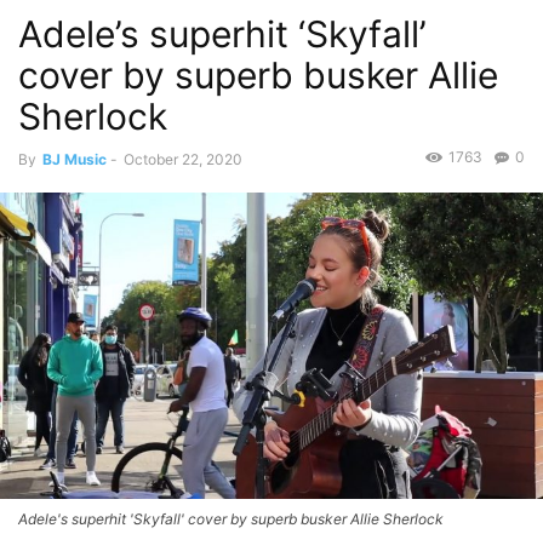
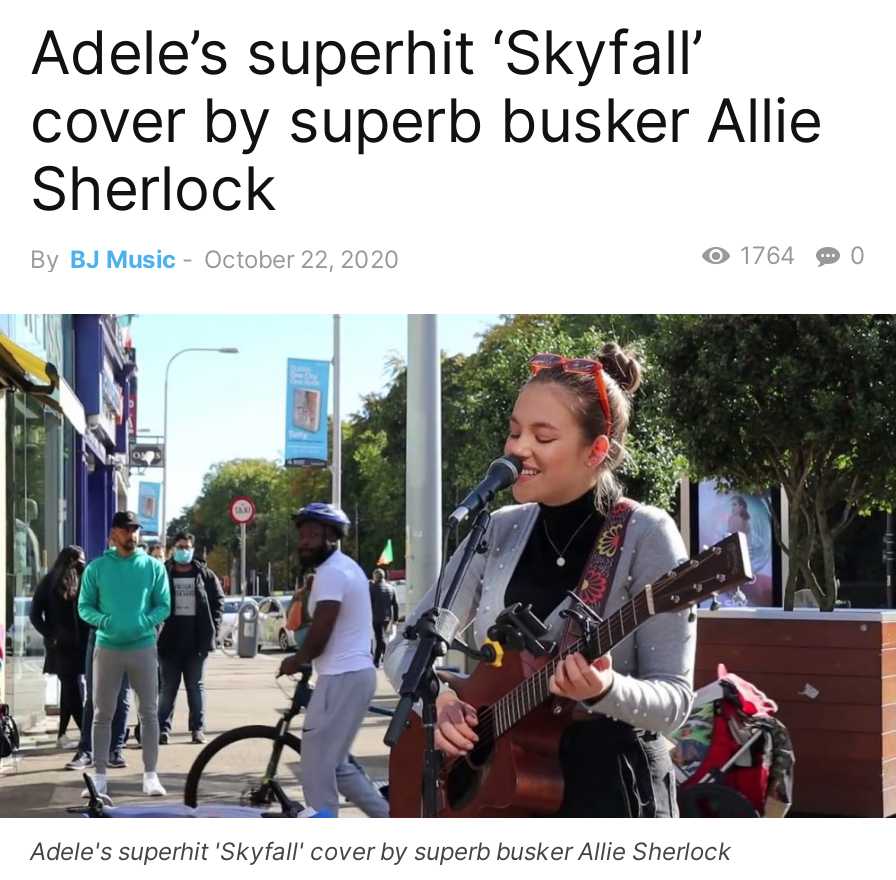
[448,148,525,166] 1763 0 -> [740,240,866,270] 1764 0

